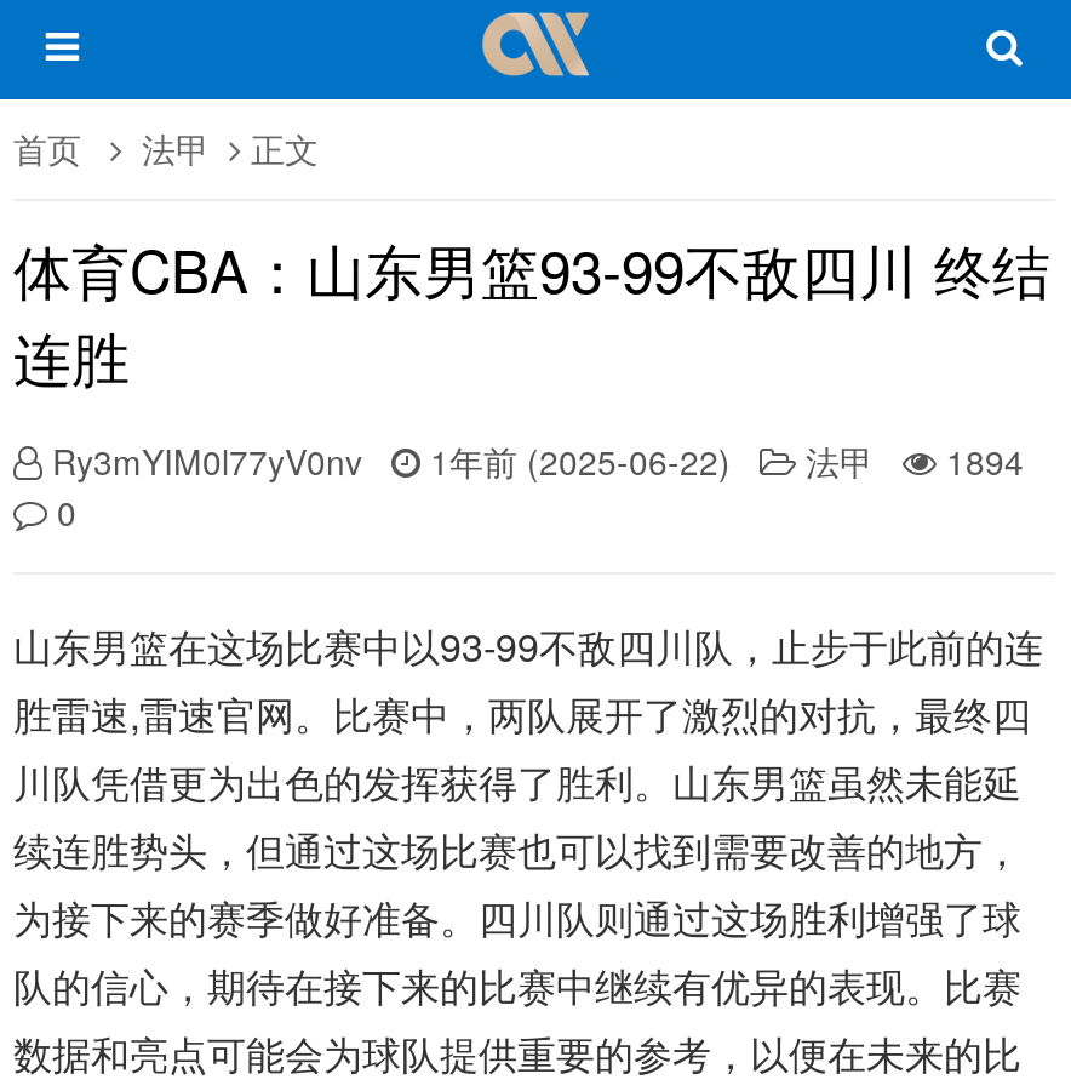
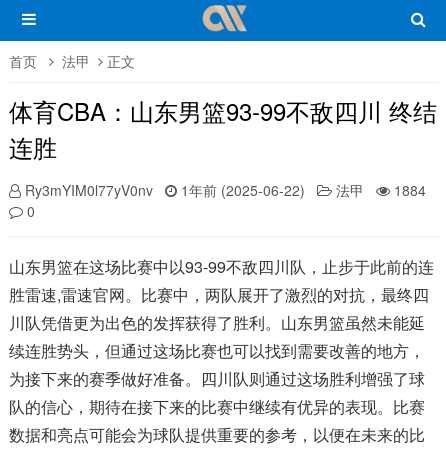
[52,436,1024,485] Ry3mYIM0l77yV0nv 1年前 (2025-06-22) 法甲 1894 -> [25,180,426,200] Ry3mYIM0l77yV0nv 1年前 (2025-06-22) 法甲 1884

